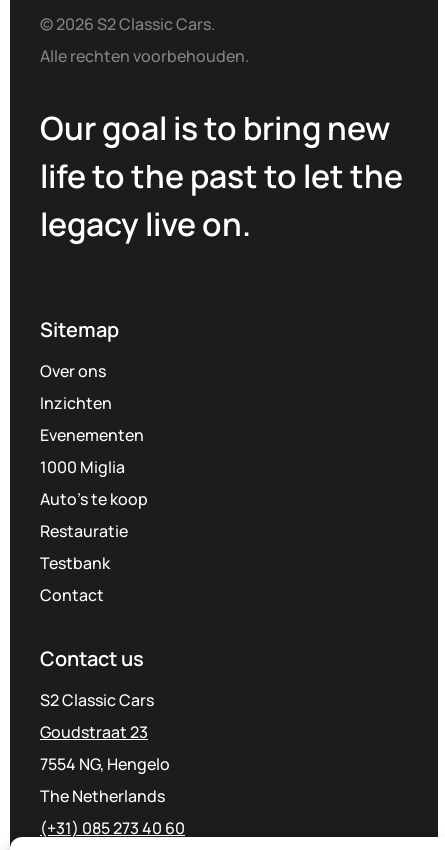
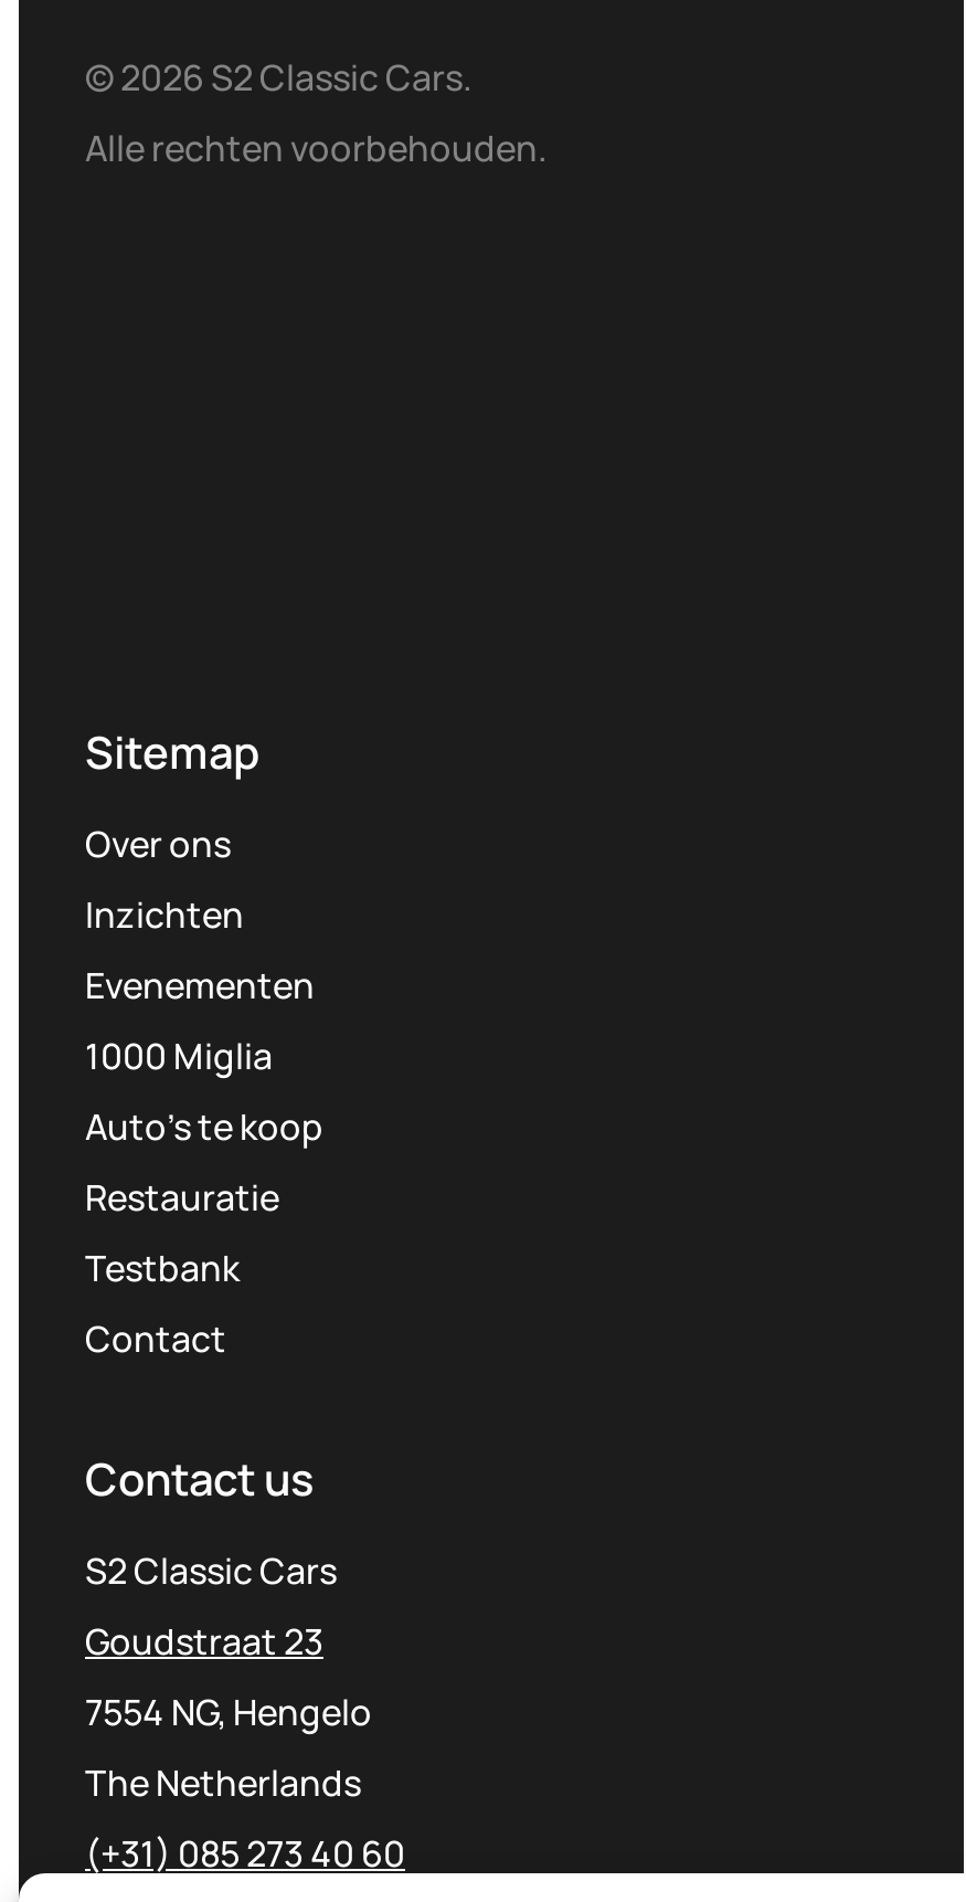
[40,106,403,246] Our goal is to bring new | life to the past to let the | legacy live on. -> none

